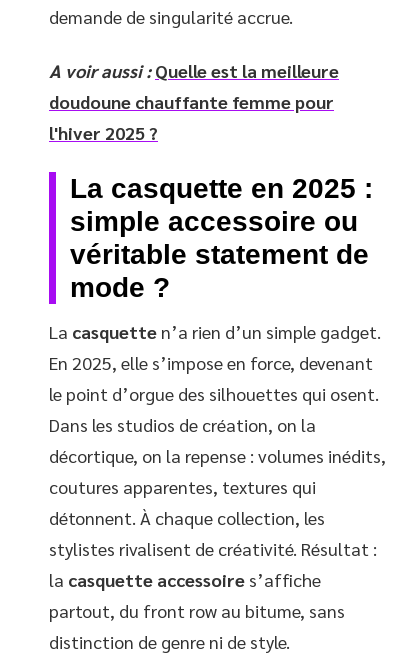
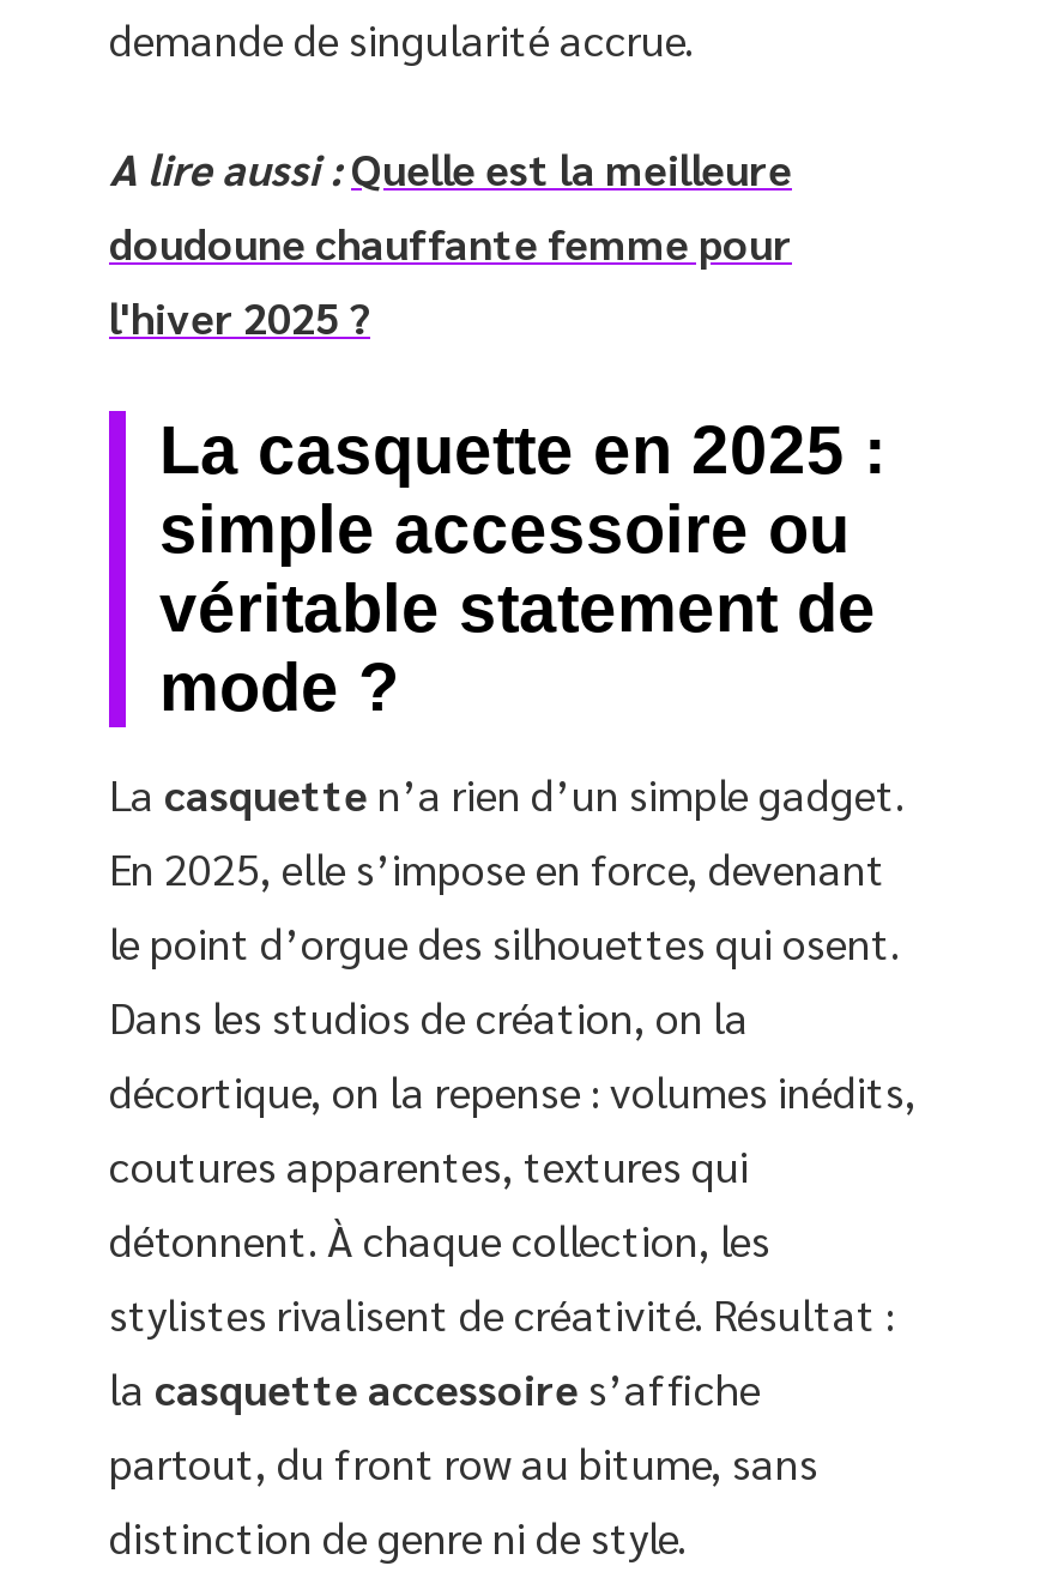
[49,58,339,81] A voir aussi : Quelle est la meilleure -> [109,139,792,194] A lire aussi : Quelle est la meilleure

